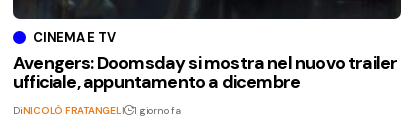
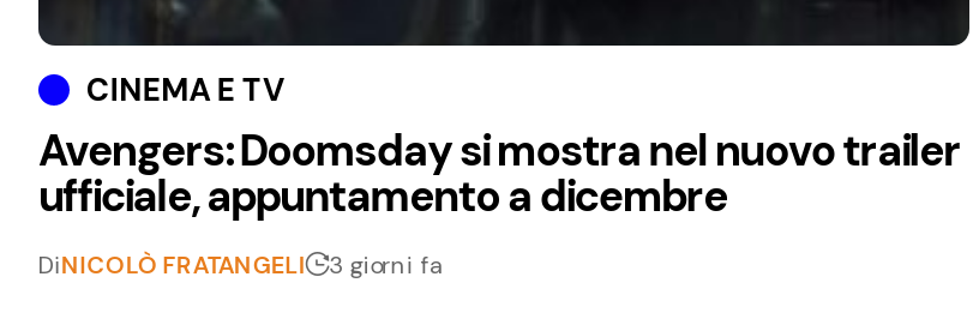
[13,104,181,117] DiNICOLÒ FRATANGELI 1 giorno fa -> [38,249,444,280] DiNICOLÒ FRATANGELI 3 giorni fa

